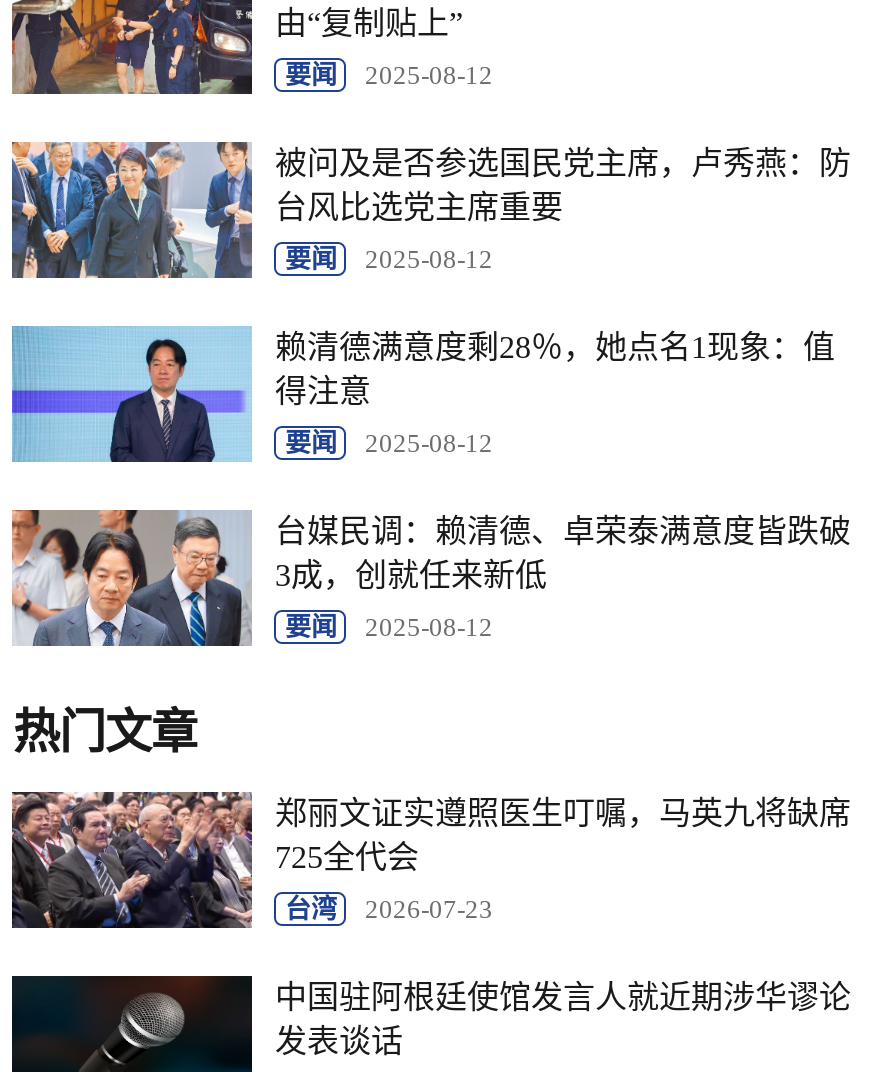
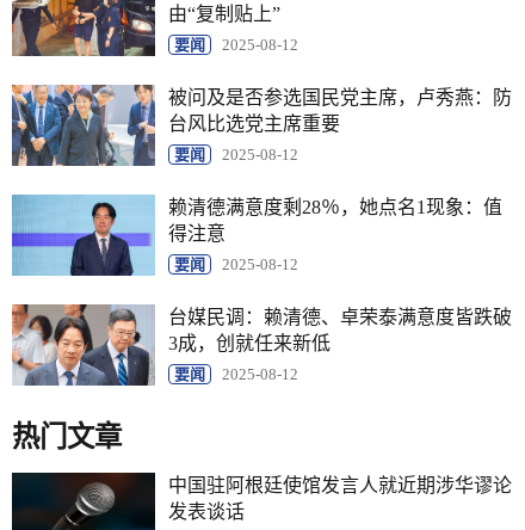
[10,790,851,942] [image] | 郑丽文证实遵照医生叮嘱，马英九将缺席 | 725全代会 | 台湾 | 2026-07-23 -> none

